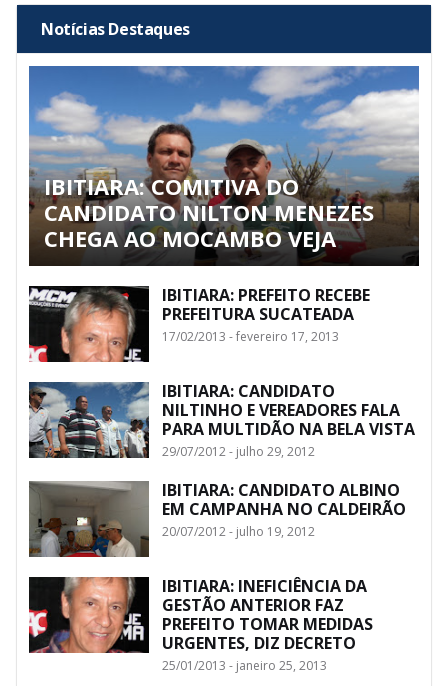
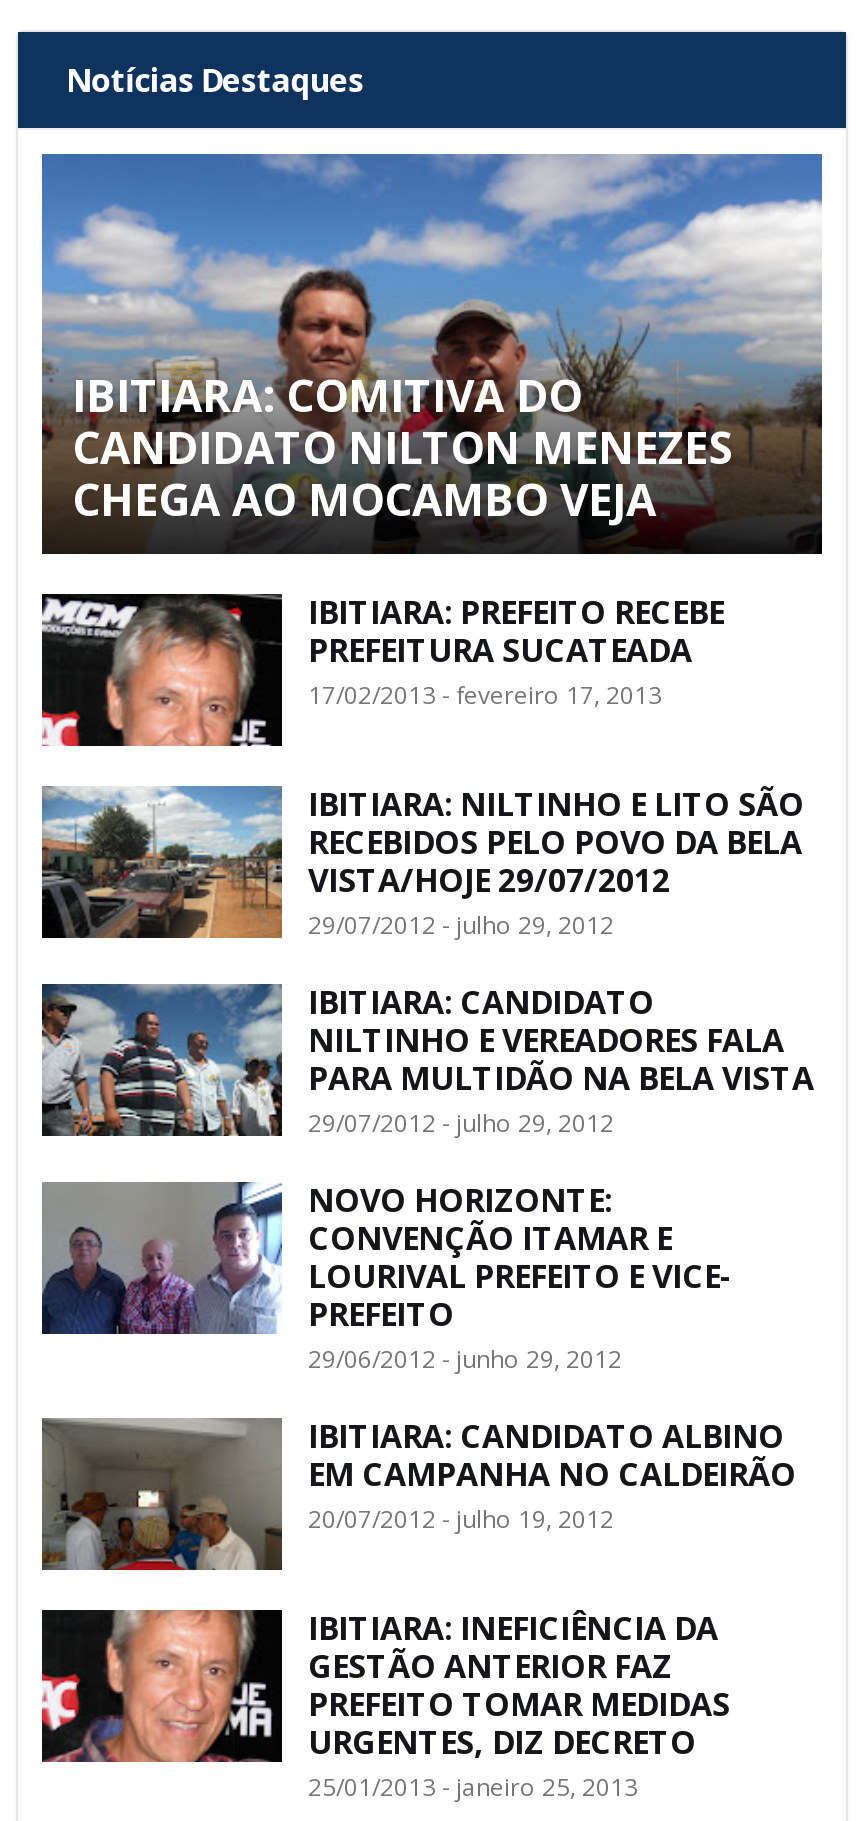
none -> [42,782,804,942] [image] | IBITIARA: NILTINHO E LITO SÃO | RECEBIDOS PELO POVO DA BELA | VISTA/HOJE 29/07/2012 | 29/07/2012 - julho 29, 2012
none -> [42,1178,732,1376] [image] | NOVO HORIZONTE: | CONVENÇÃO ITAMAR E | LOURIVAL PREFEITO E VICE- | PREFEITO | 29/06/2012 - junho 29, 2012

